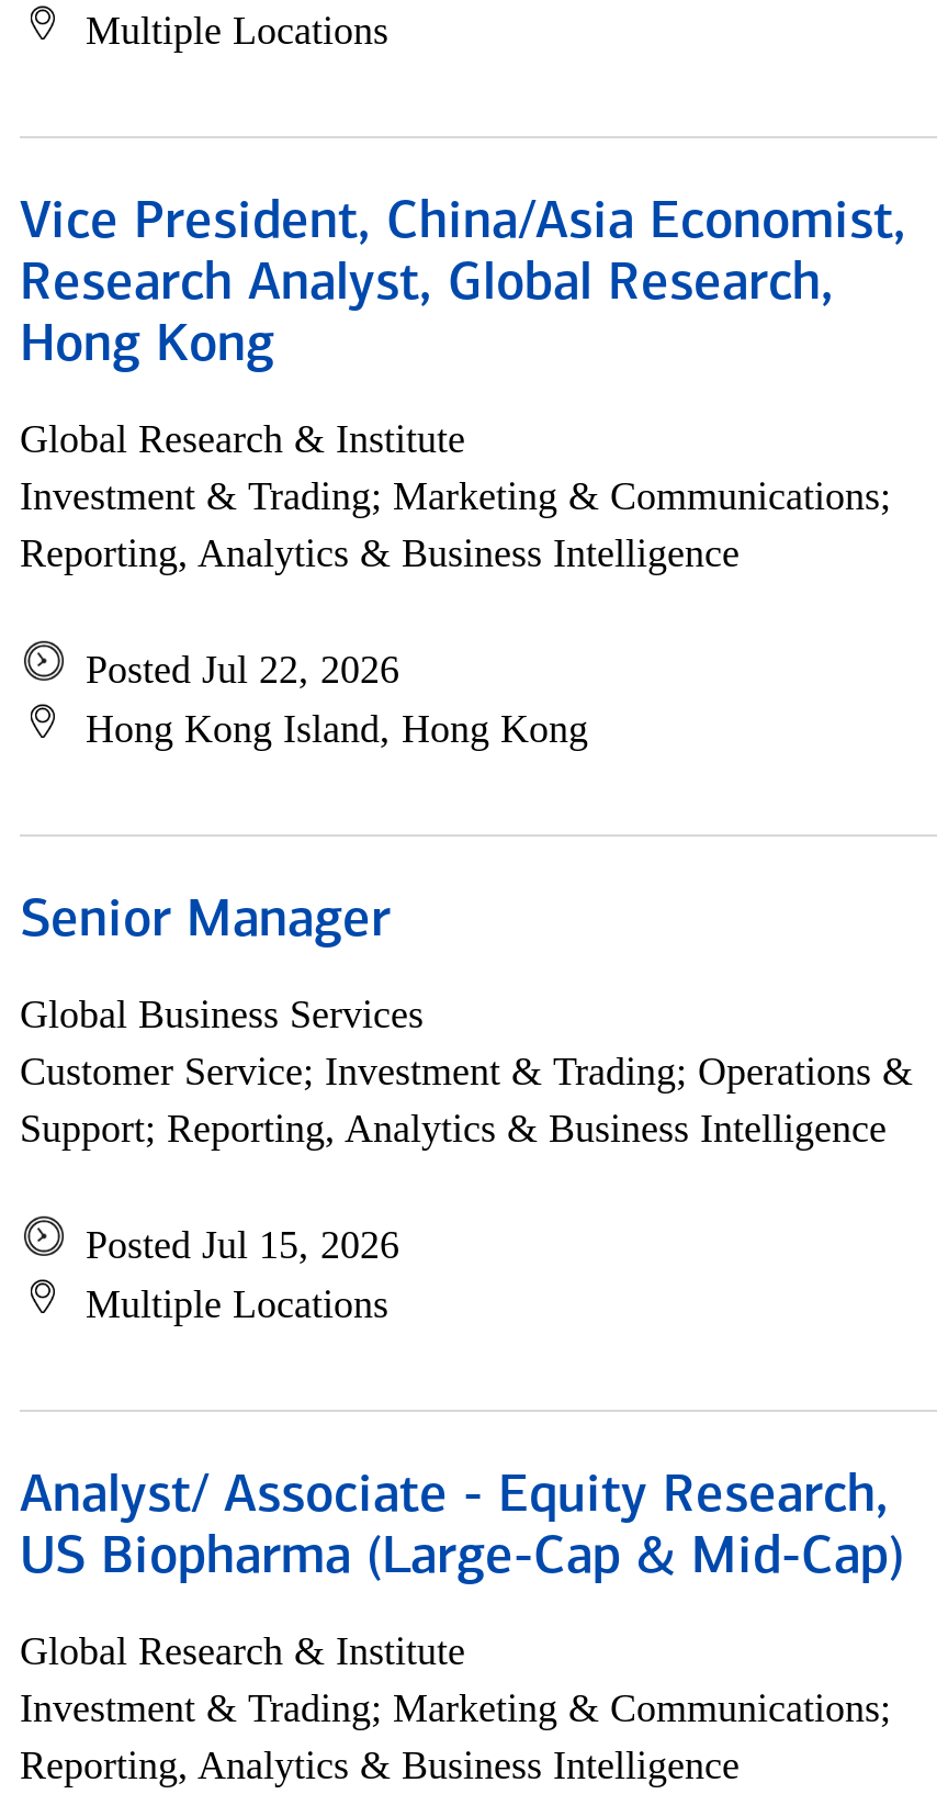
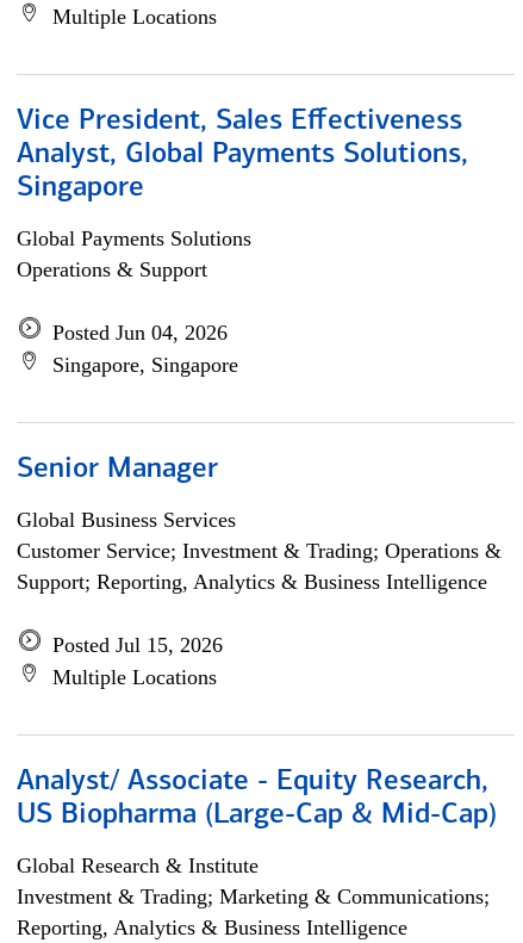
[20,198,906,373] Vice President, China/Asia Economist, | Research Analyst, Global Research, | Hong Kong -> [17,107,468,203] Vice President, Sales Effectiveness | Analyst, Global Payments Solutions, | Singapore
[20,417,891,575] Global Research & Institute | Investment & Trading; Marketing & Communications; | Reporting, Analytics & Business Intelligence -> [17,227,251,281] Global Payments Solutions | Operations & Support
[86,648,588,751] Posted Jul 22, 2026 | Hong Kong Island, Hong Kong -> [52,321,238,377] Posted Jun 04, 2026 | Singapore, Singapore

